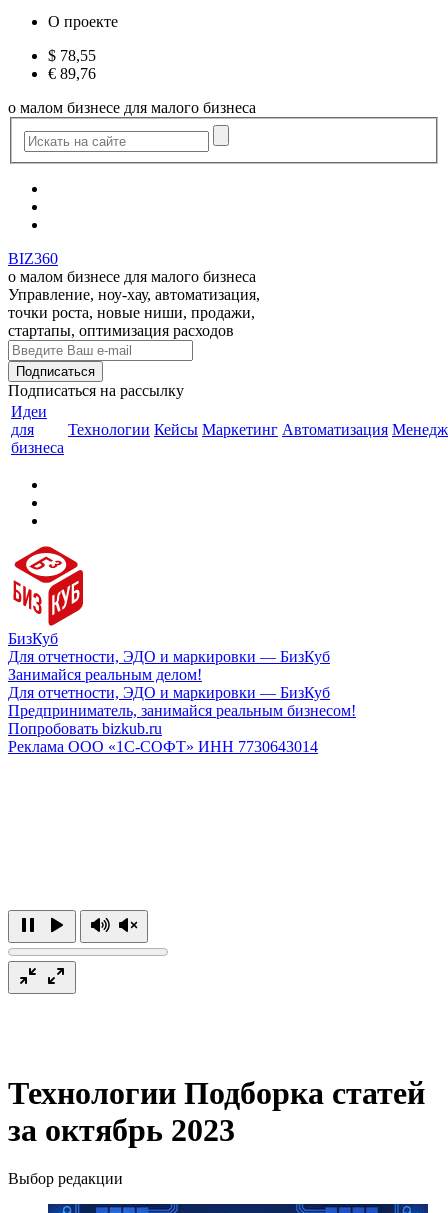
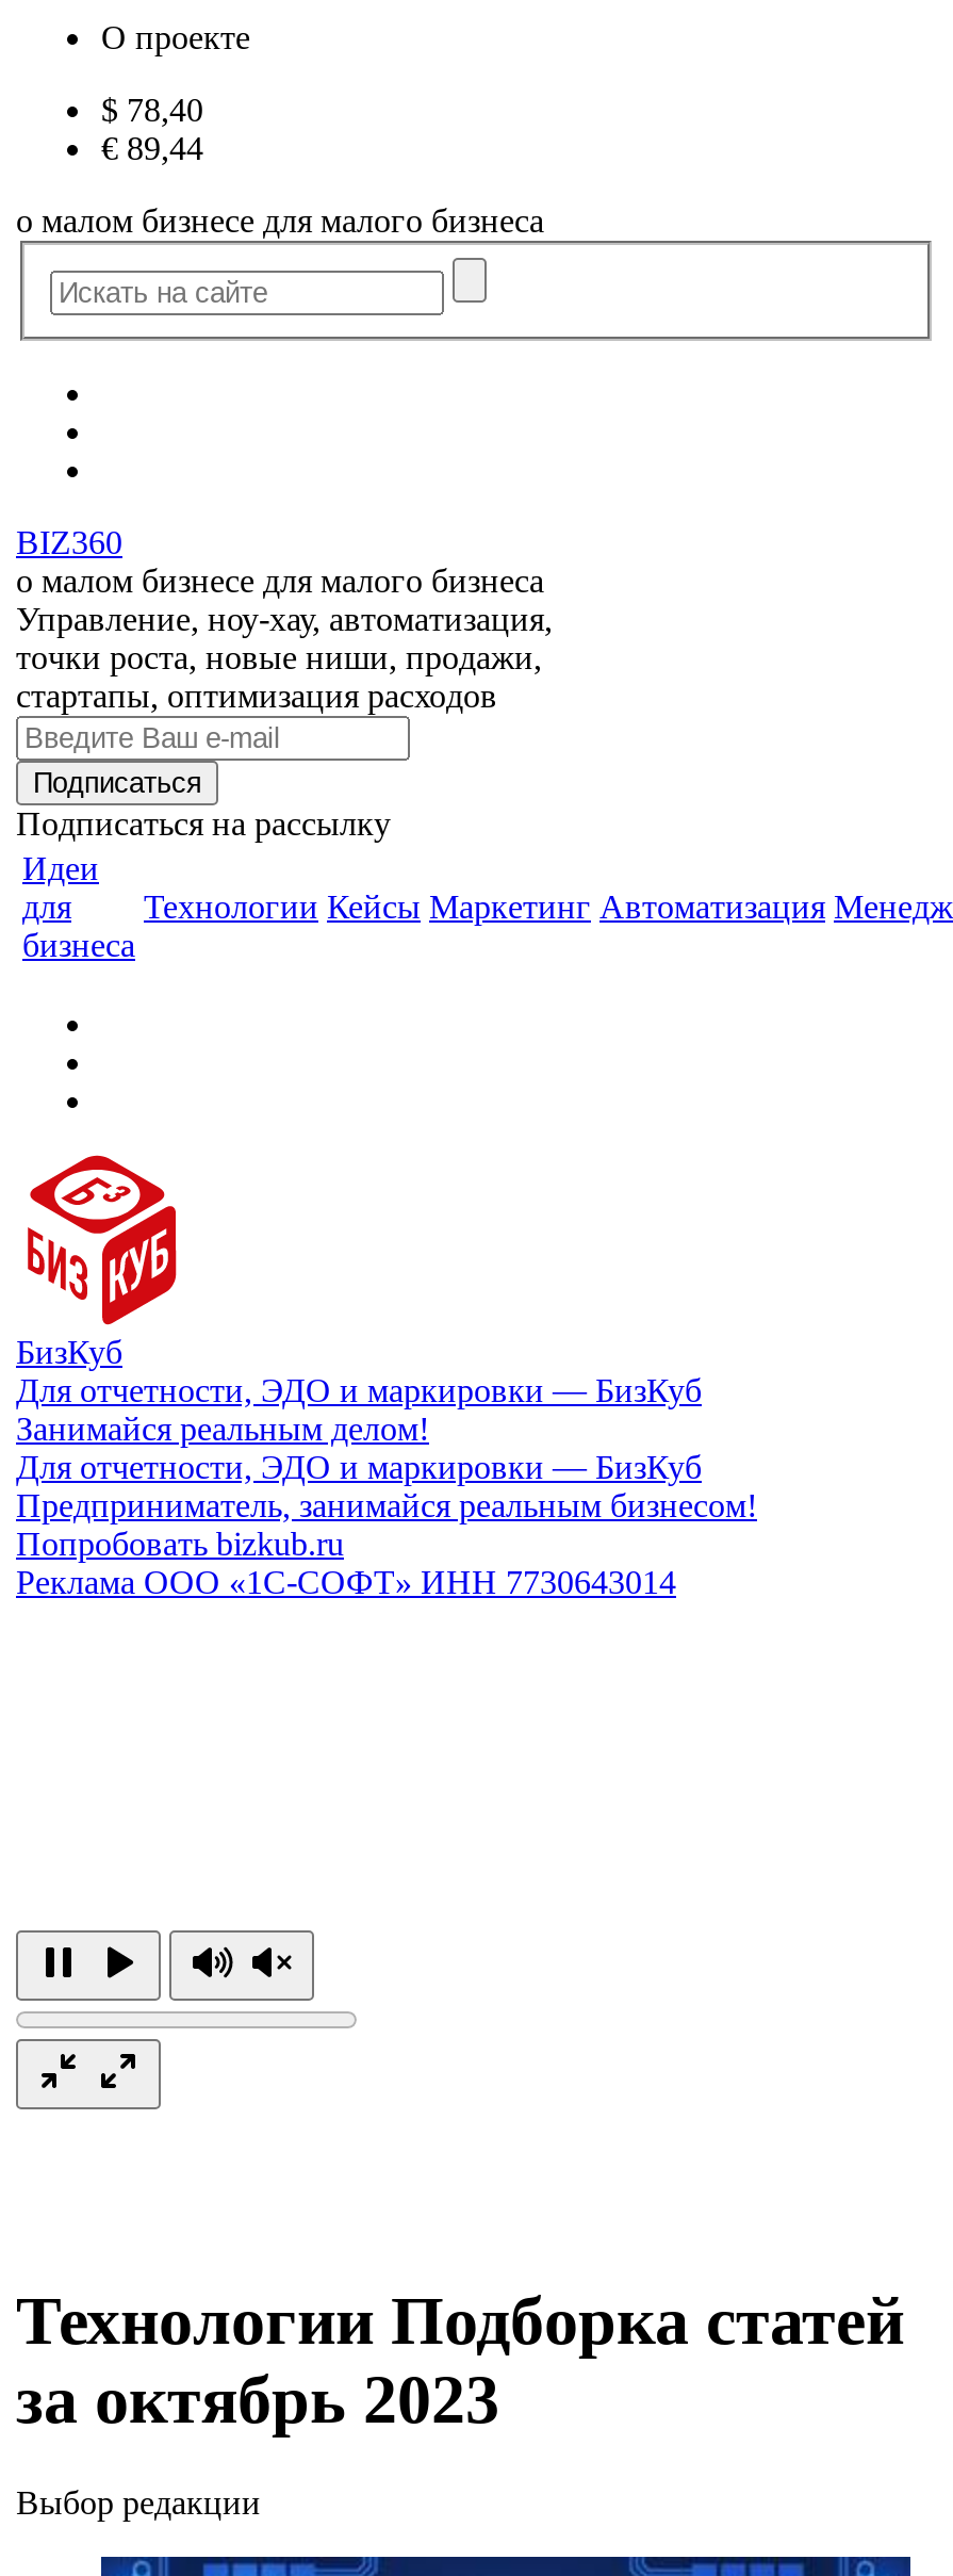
[48,47,96,64] $78,55 -> [101,92,203,128] $78,40
[48,65,96,82] €89,76 -> [101,130,203,166] €89,44

